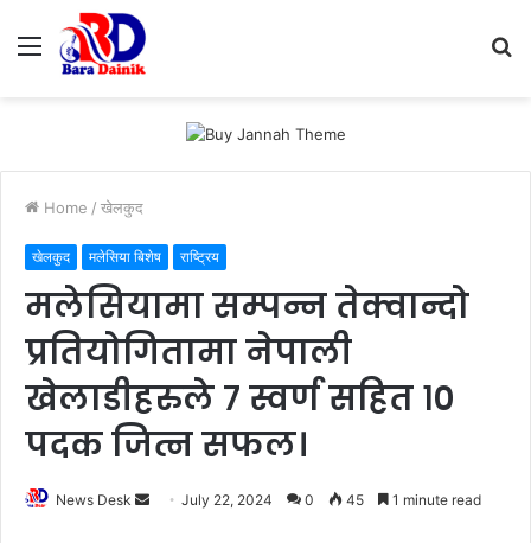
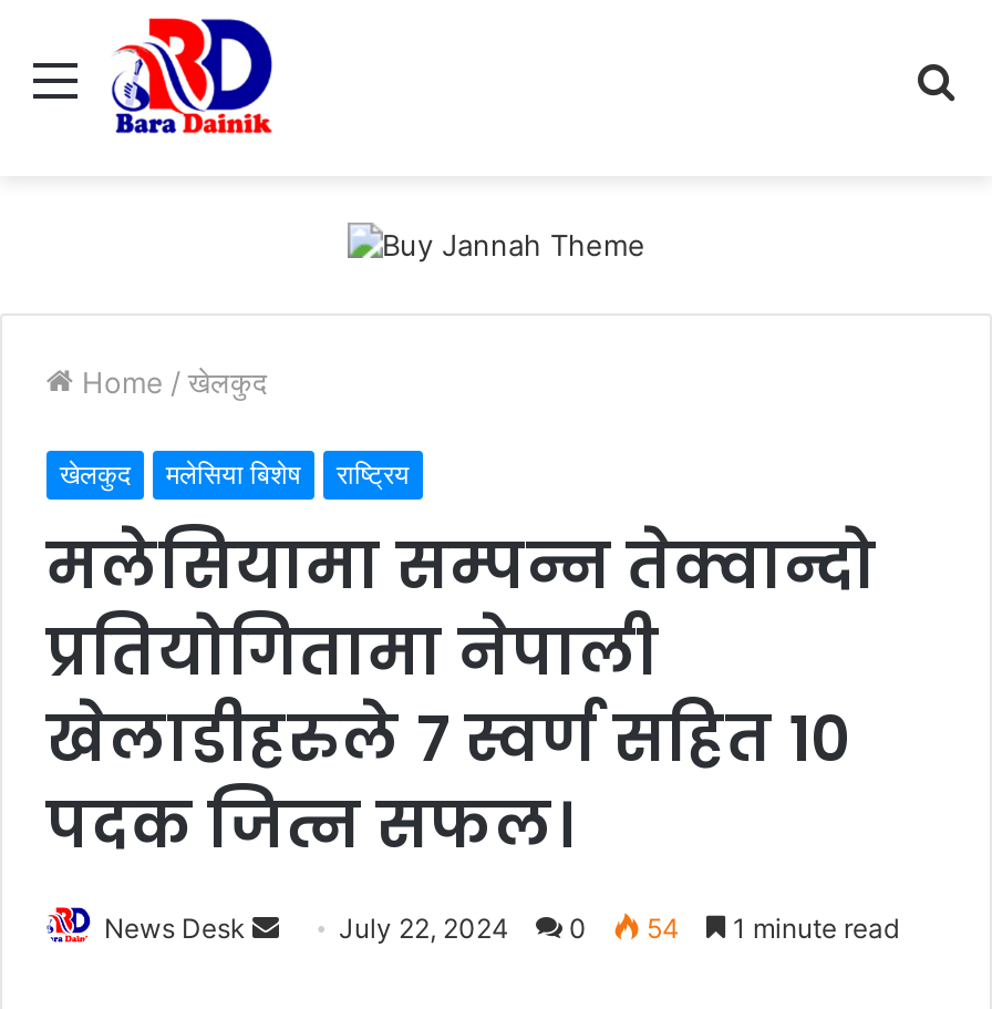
[343,491,364,509] 45 -> [640,912,680,945] 54

